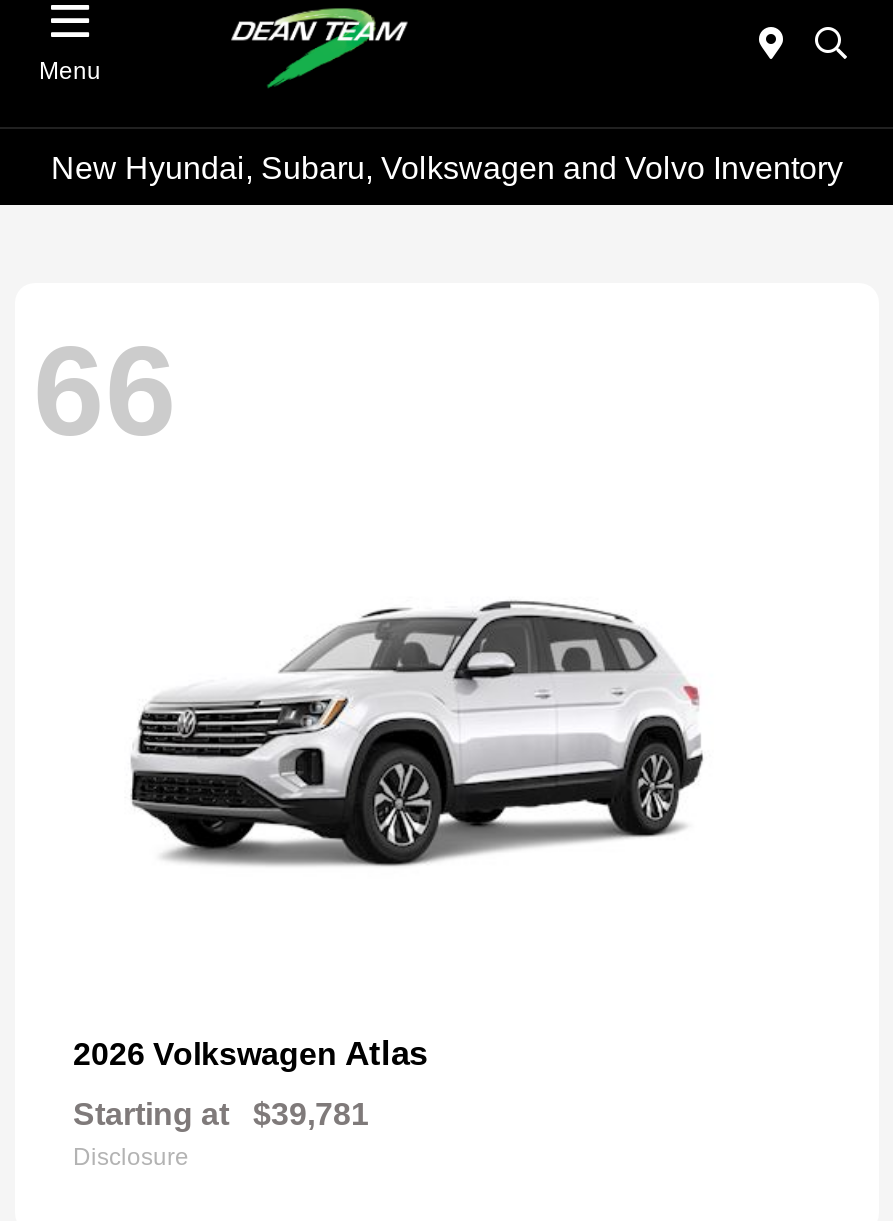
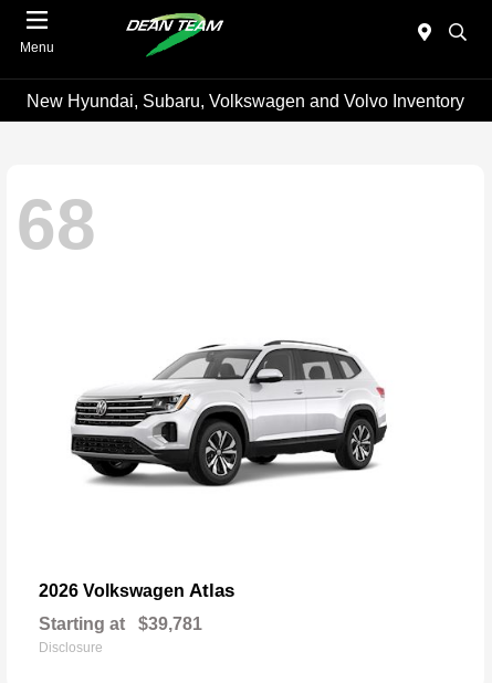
[33,318,177,462] 66 -> [17,184,96,264] 68

